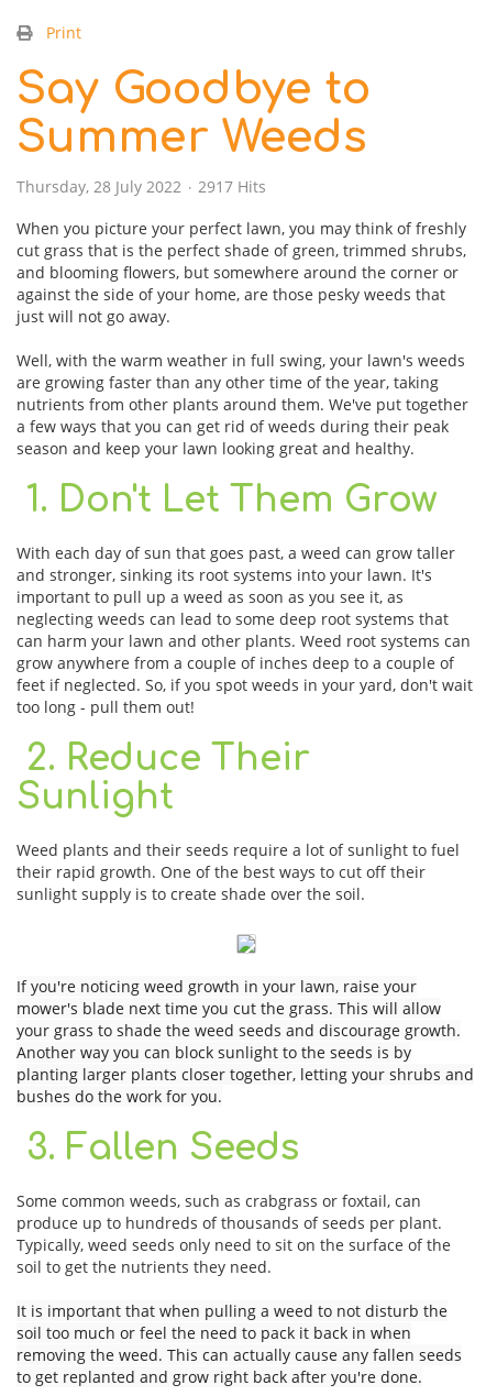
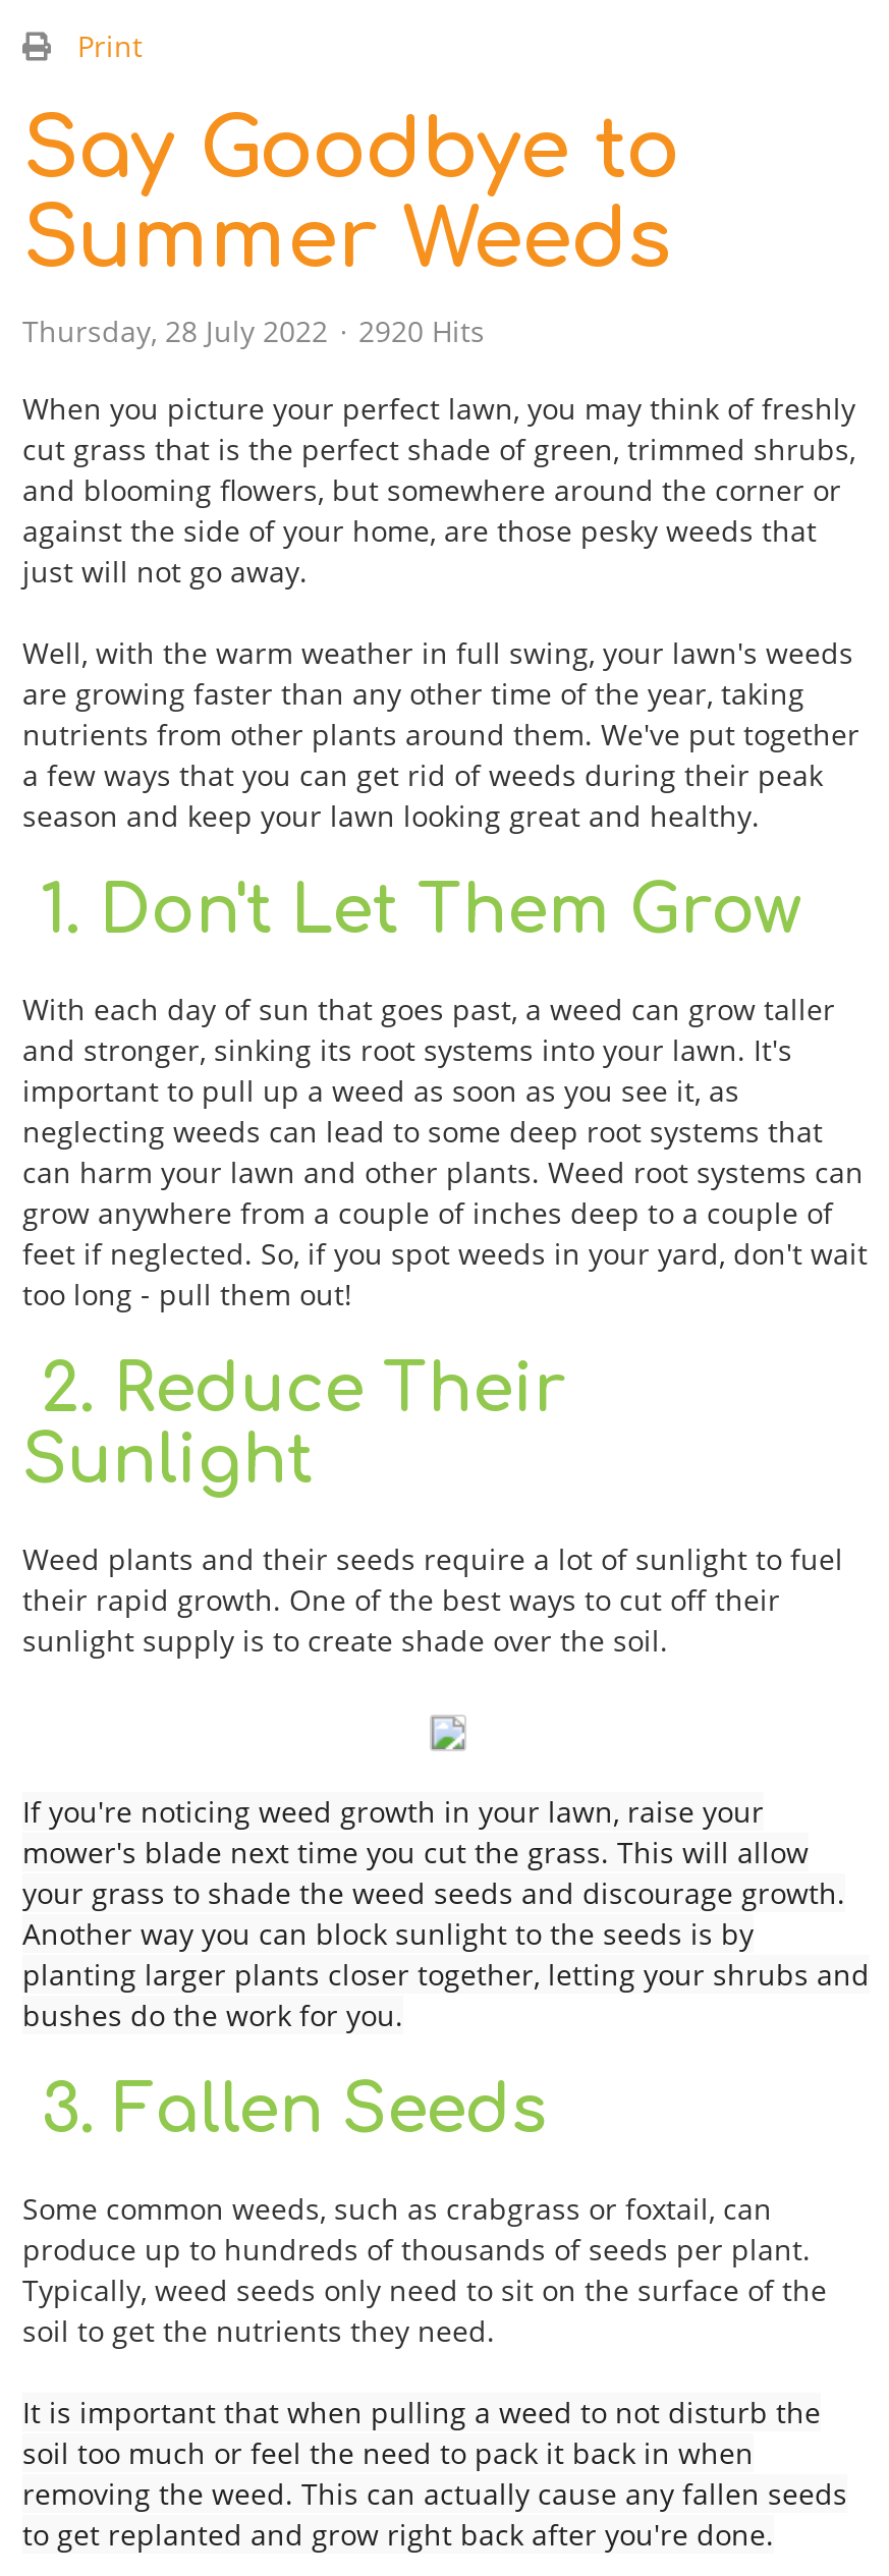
[16,176,266,197] Thursday, 28 July 2022 2917 Hits -> [22,312,485,350] Thursday, 28 July 2022 2920 Hits

